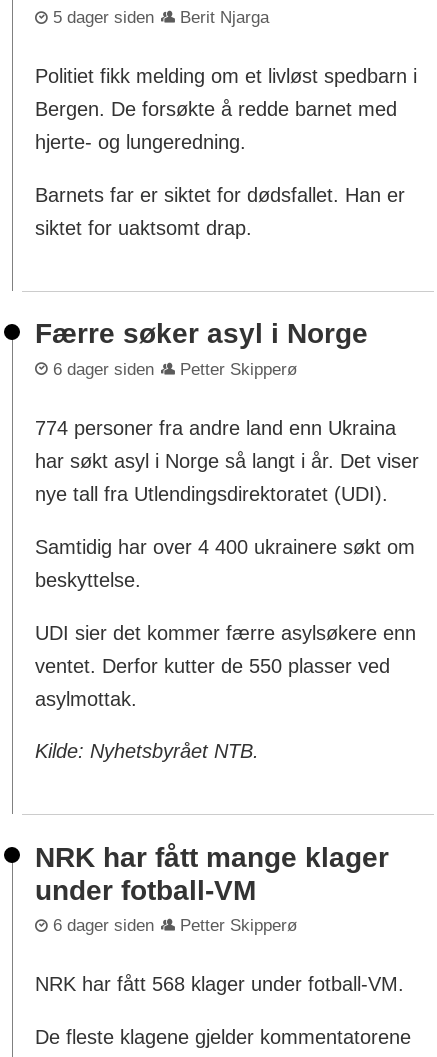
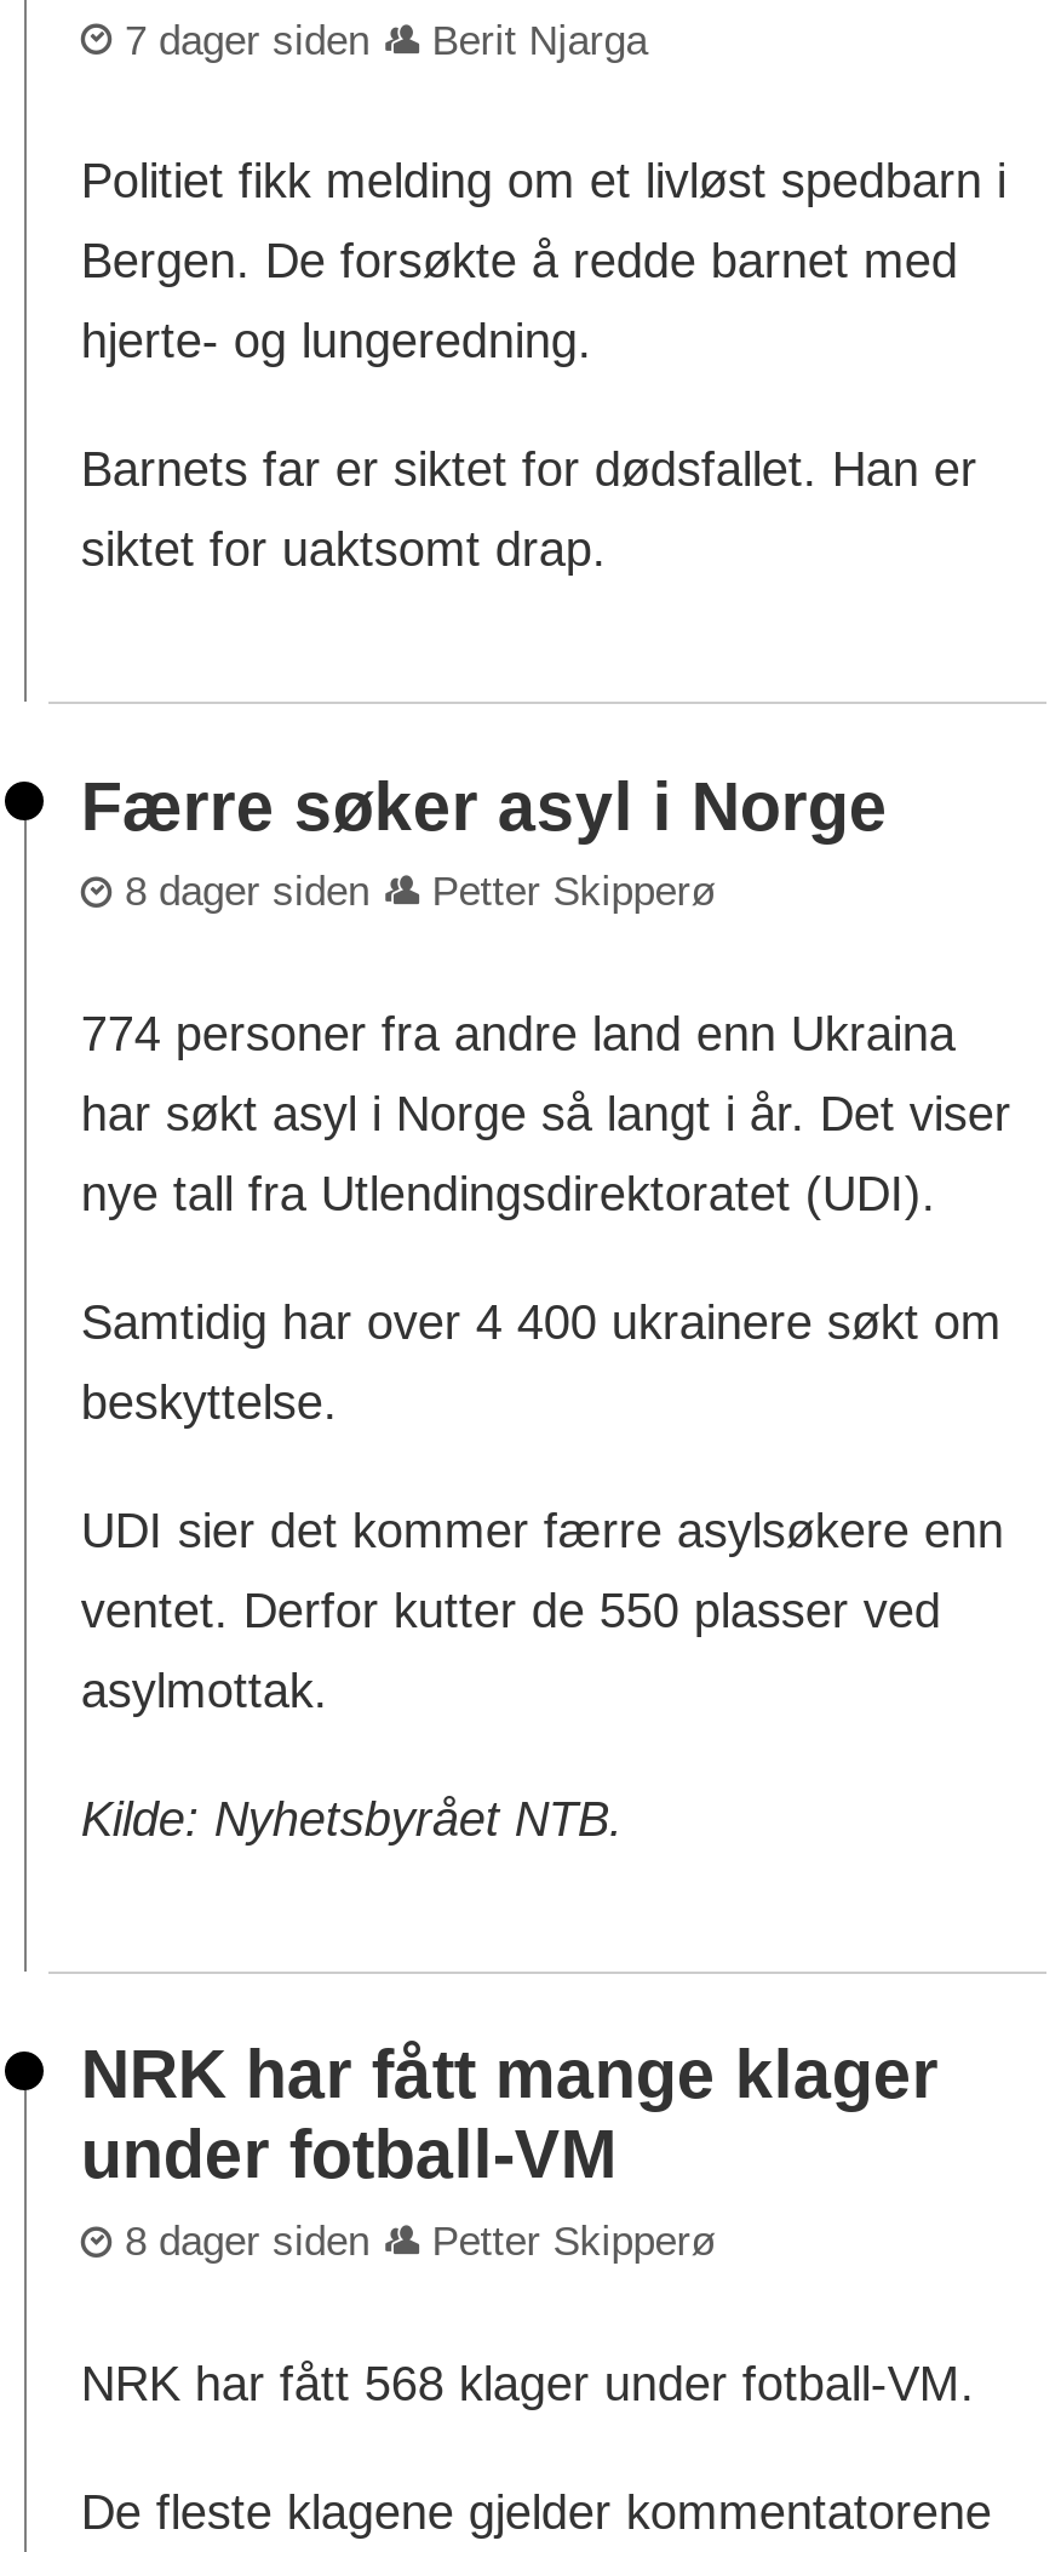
[53,8,269,27] 5 dager siden Berit Njarga -> [125,17,647,63] 7 dager siden Berit Njarga
[53,360,297,379] 6 dager siden Petter Skipperø -> [125,870,715,916] 8 dager siden Petter Skipperø
[53,916,297,935] 6 dager siden Petter Skipperø -> [125,2219,715,2265] 8 dager siden Petter Skipperø

